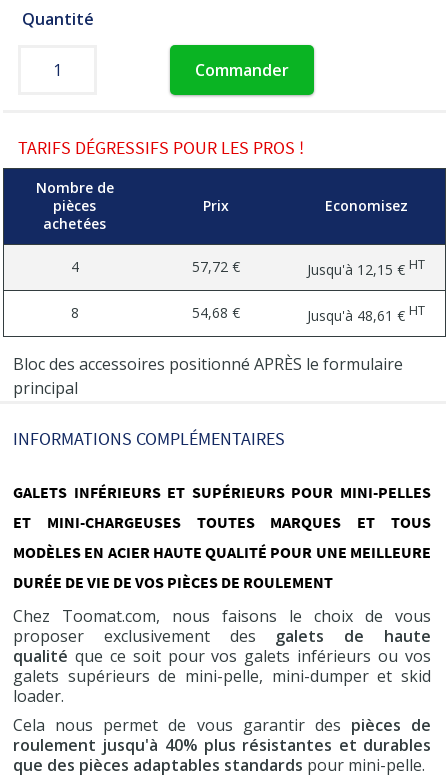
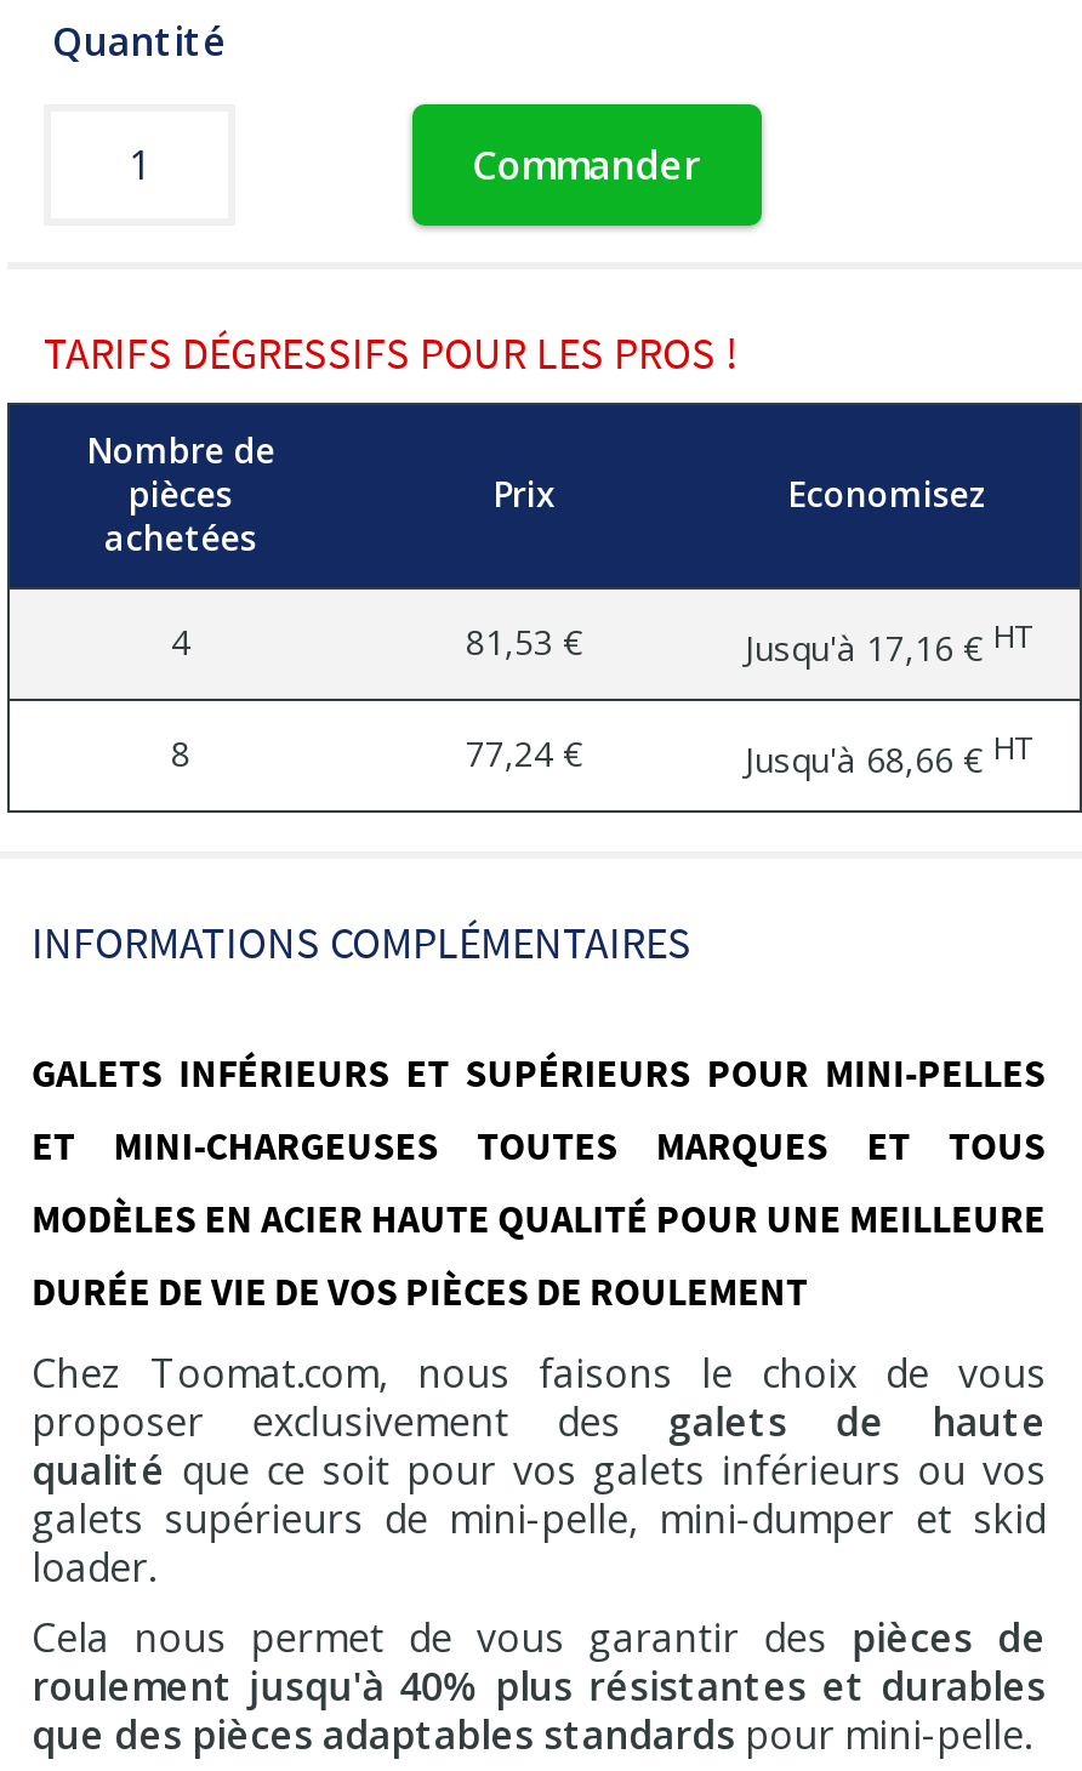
[192,257,240,276] 57,72 € -> [466,618,582,664] 81,53 €
[307,255,425,278] Jusqu'à 12,15 €HT -> [745,613,1031,671] Jusqu'à 17,16 €HT
[13,301,425,399] 54,68 € | Jusqu'à 48,61 €HT | Bloc des accessoires positionné APRÈS le formulaire | principal -> [466,725,1031,782] 77,24 € | Jusqu'à 68,66 €HT

